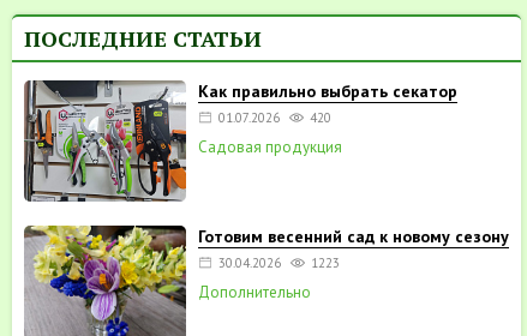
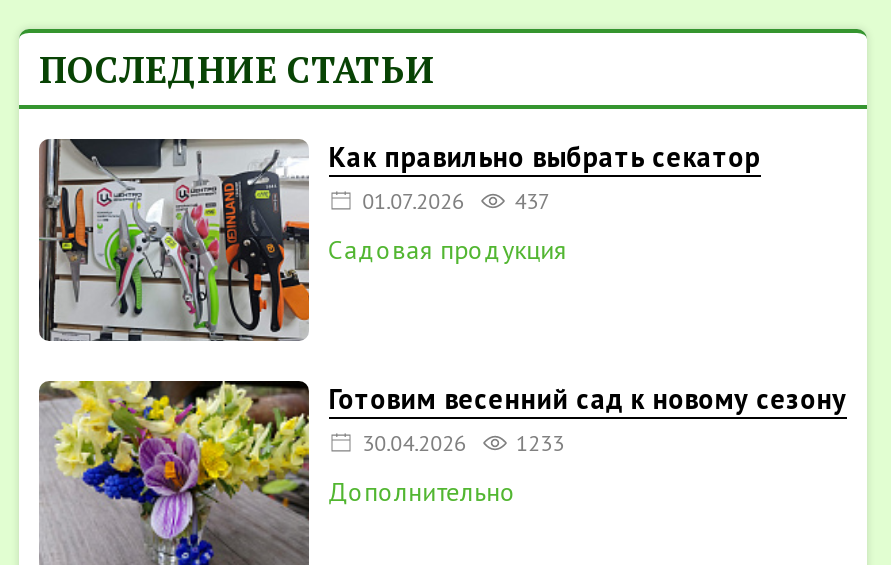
[218,109,331,126] 01.07.2026 420 -> [362,186,550,214] 01.07.2026 437
[218,254,339,271] 30.04.2026 1223 -> [362,428,564,456] 30.04.2026 1233

